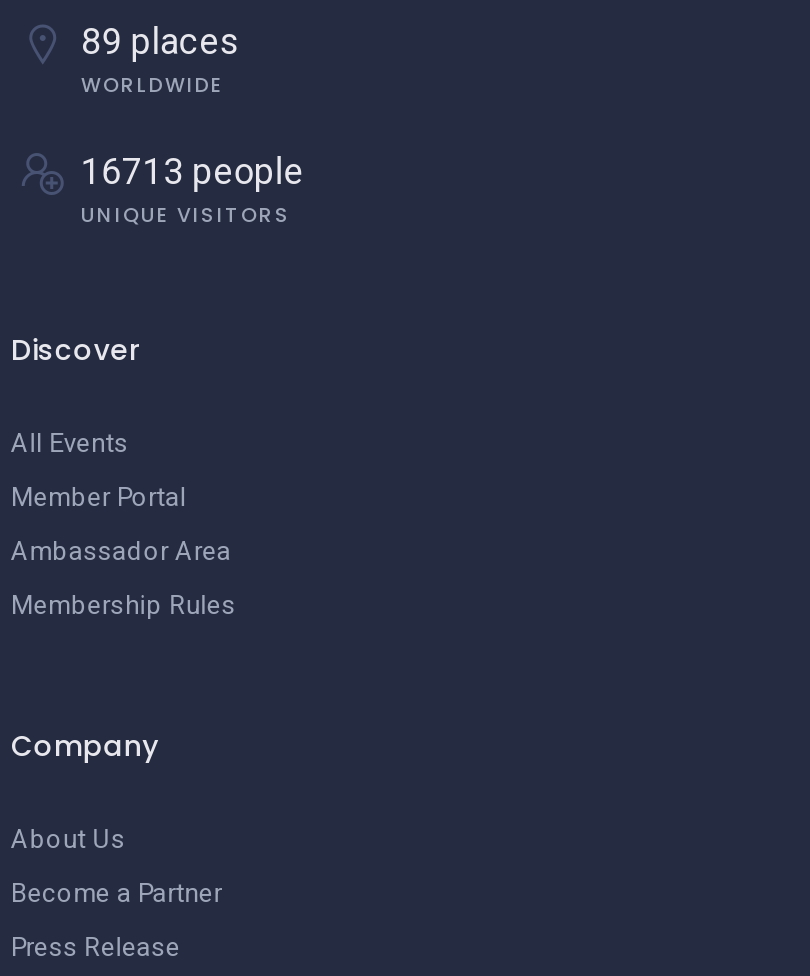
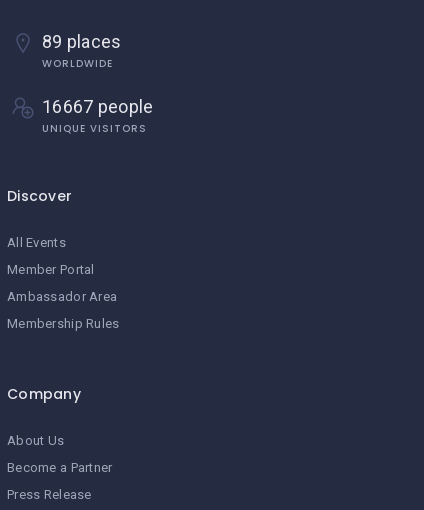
[81,150,304,192] 16713 people -> [42,96,153,117] 16667 people

